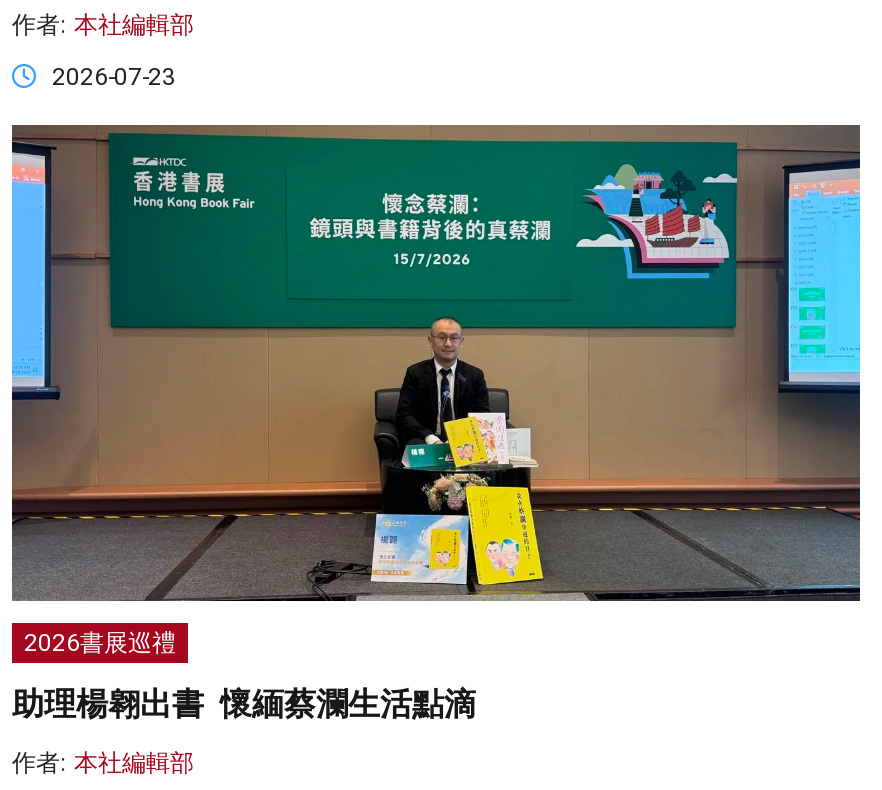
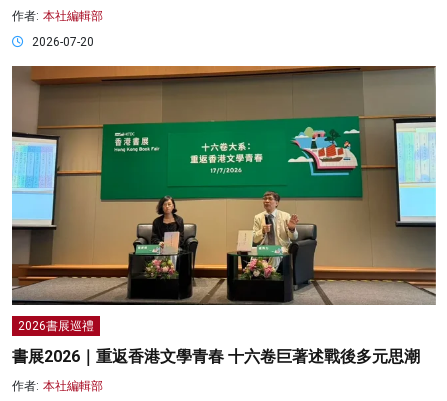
[52,63,176,91] 2026-07-23 -> [32,35,94,49] 2026-07-20
[10,124,862,602] [image] -> [11,65,437,306] [image]
[12,686,476,724] 助理楊翱出書 懷緬蔡瀾生活點滴 -> [12,347,420,366] 書展2026｜重返香港文學青春 十六卷巨著述戰後多元思潮

